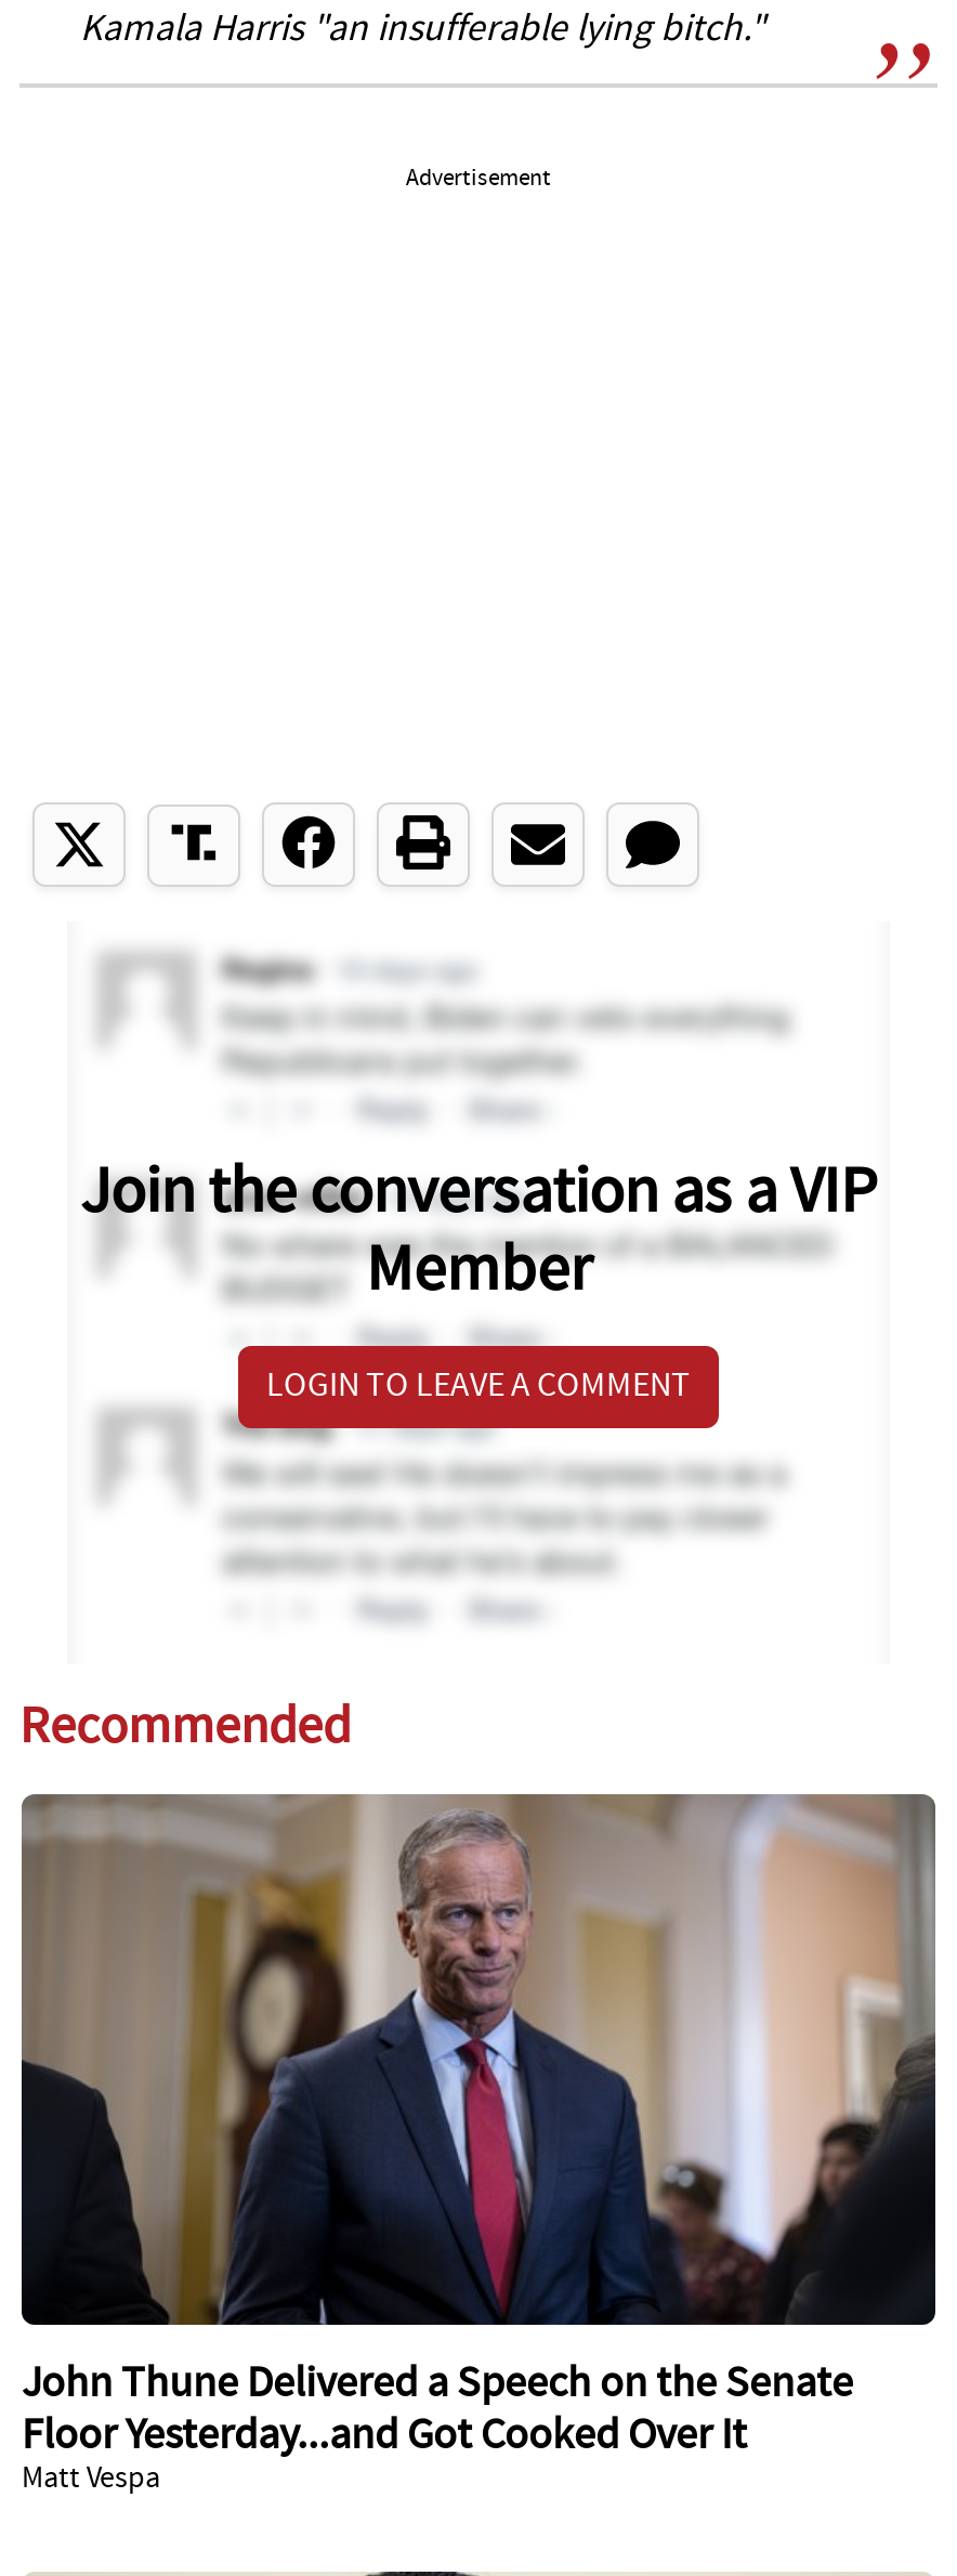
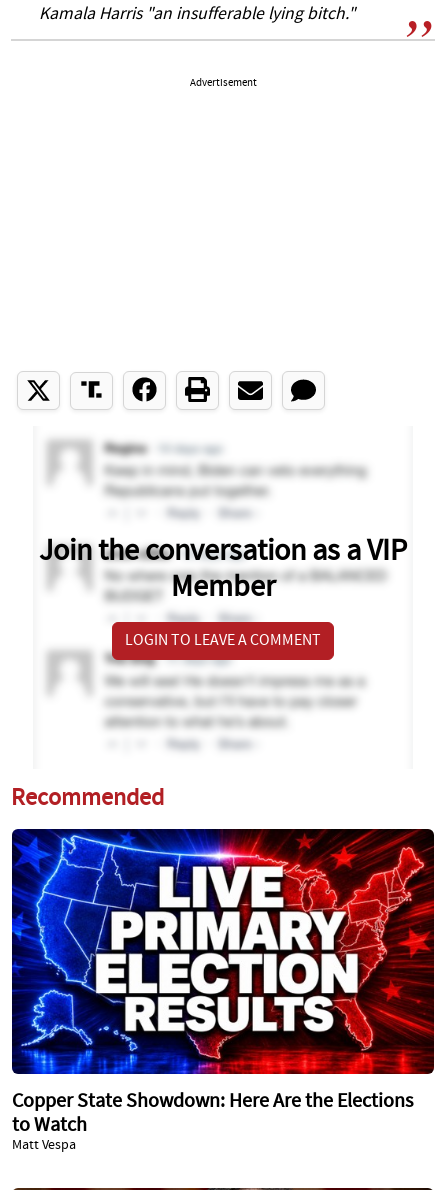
[19,1792,938,2459] [image] | John Thune Delivered a Speech on the Senate | Floor Yesterday...and Got Cooked Over It -> [11,828,435,1136] [image] | Copper State Showdown: Here Are the Elections | to Watch

